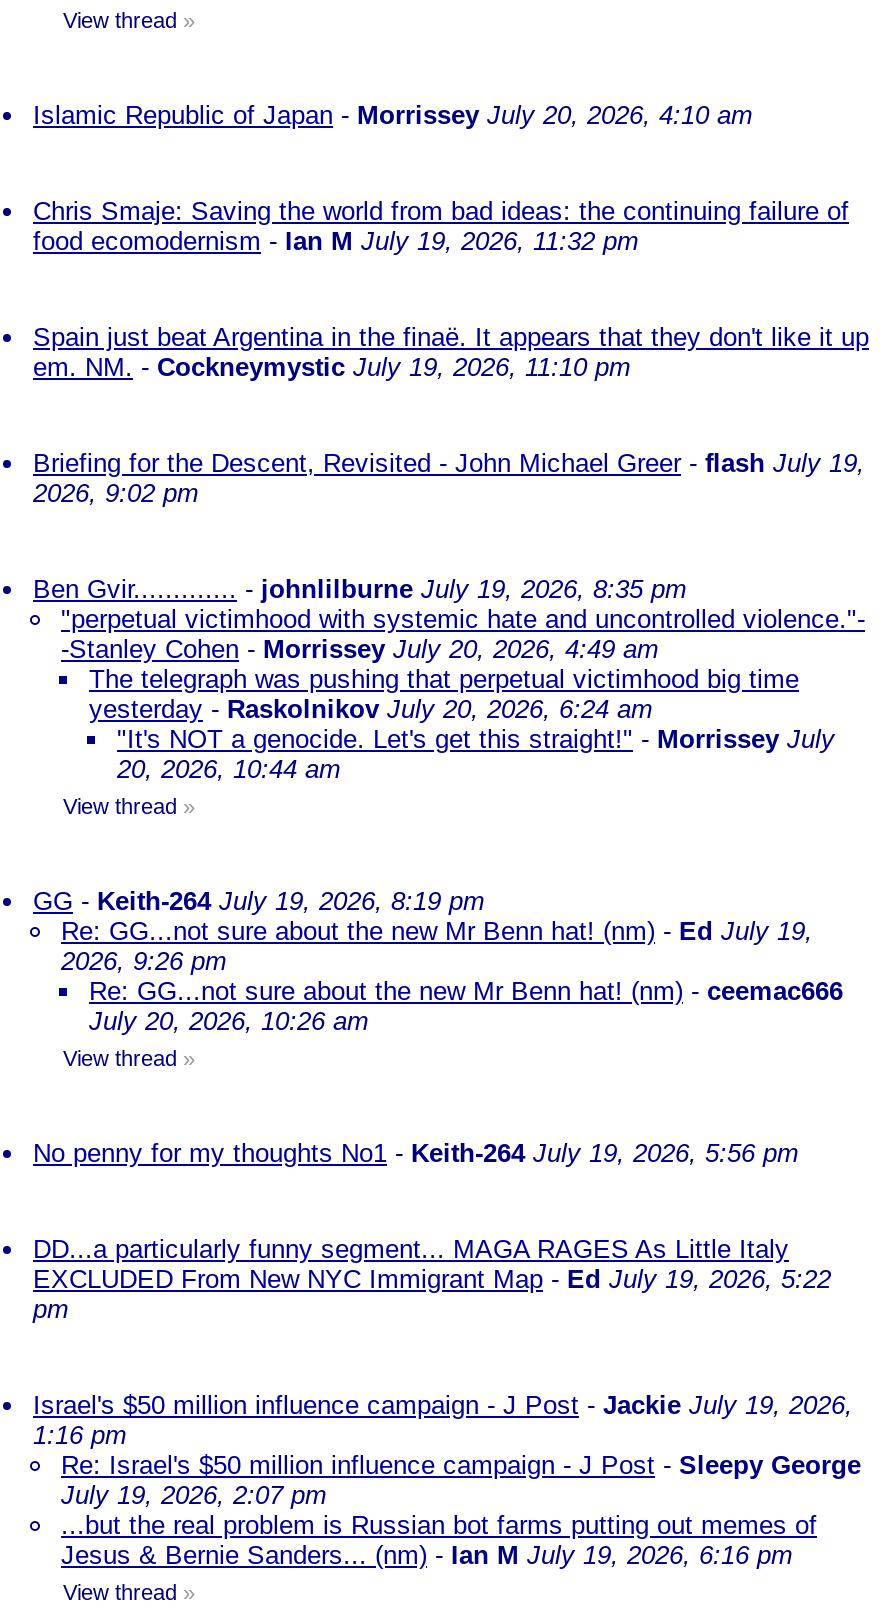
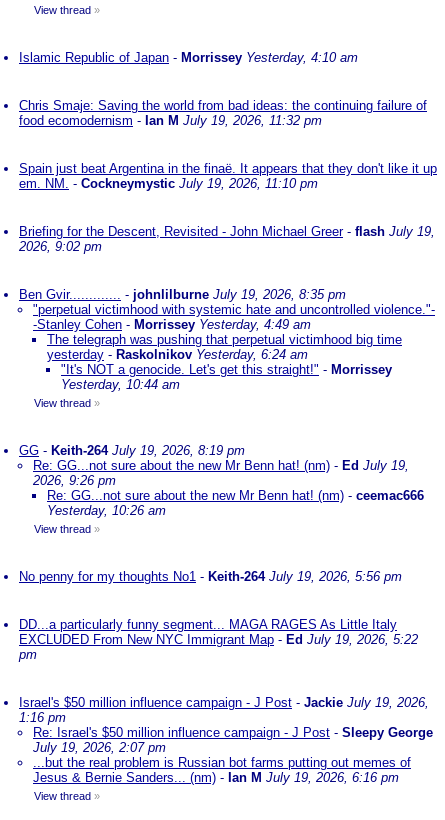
[33,100,753,130] Islamic Republic of Japan - Morrissey July 20, 2026, 4:10 am -> [19,50,358,65] Islamic Republic of Japan - Morrissey Yesterday, 4:10 am
[61,634,659,664] -Stanley Cohen - Morrissey July 20, 2026, 4:49 am -> [33,317,311,332] -Stanley Cohen - Morrissey Yesterday, 4:49 am
[89,694,835,784] yesterday - Raskolnikov July 20, 2026, 6:24 am | "It's NOT a genocide. Let's get this straight!" - Morrissey July | 20, 2026, 10:44 am -> [47,347,392,392] yesterday - Raskolnikov Yesterday, 6:24 am | "It's NOT a genocide. Let's get this straight!" - Morrissey | Yesterday, 10:44 am
[89,1006,369,1036] July 20, 2026, 10:26 am -> [47,503,166,518] Yesterday, 10:26 am

